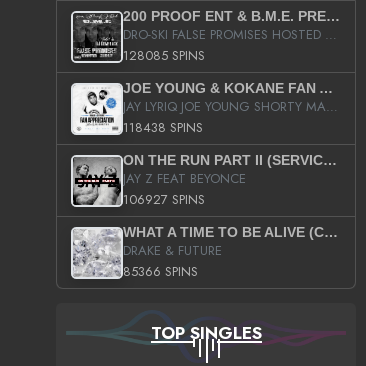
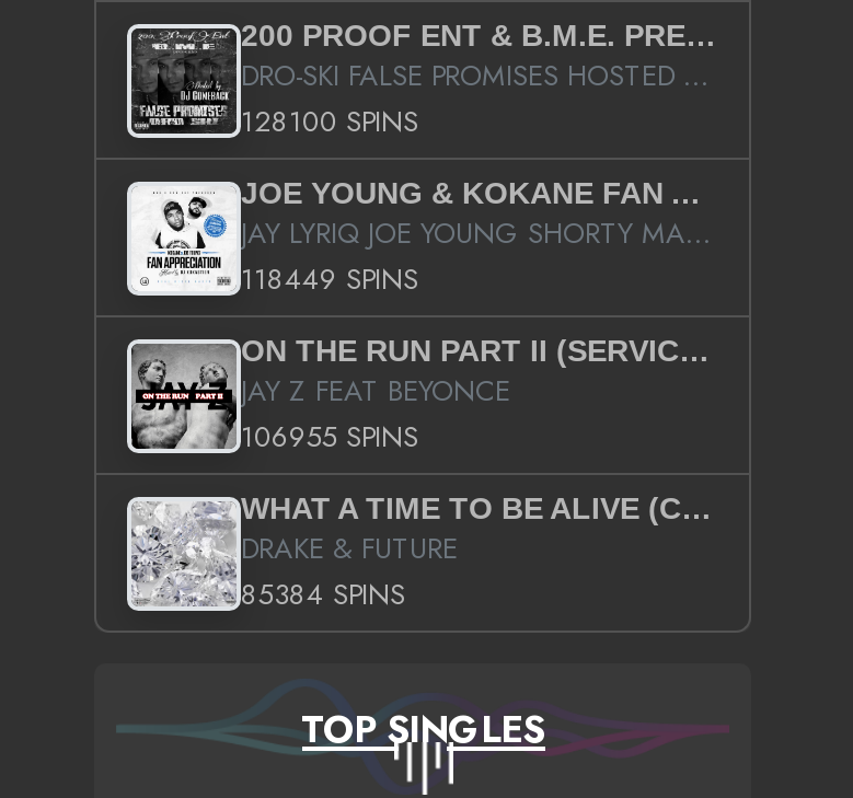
[123,46,205,65] 128085 SPINS -> [241,102,418,143] 128100 SPINS
[123,118,203,137] 118438 SPINS -> [241,259,418,301] 118449 SPINS
[123,190,205,209] 106927 SPINS -> [241,417,418,459] 106955 SPINS
[123,262,198,281] 85366 SPINS -> [241,575,405,616] 85384 SPINS

